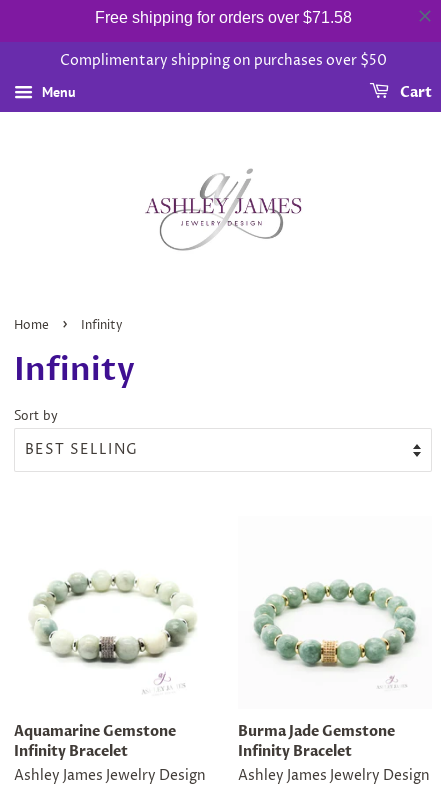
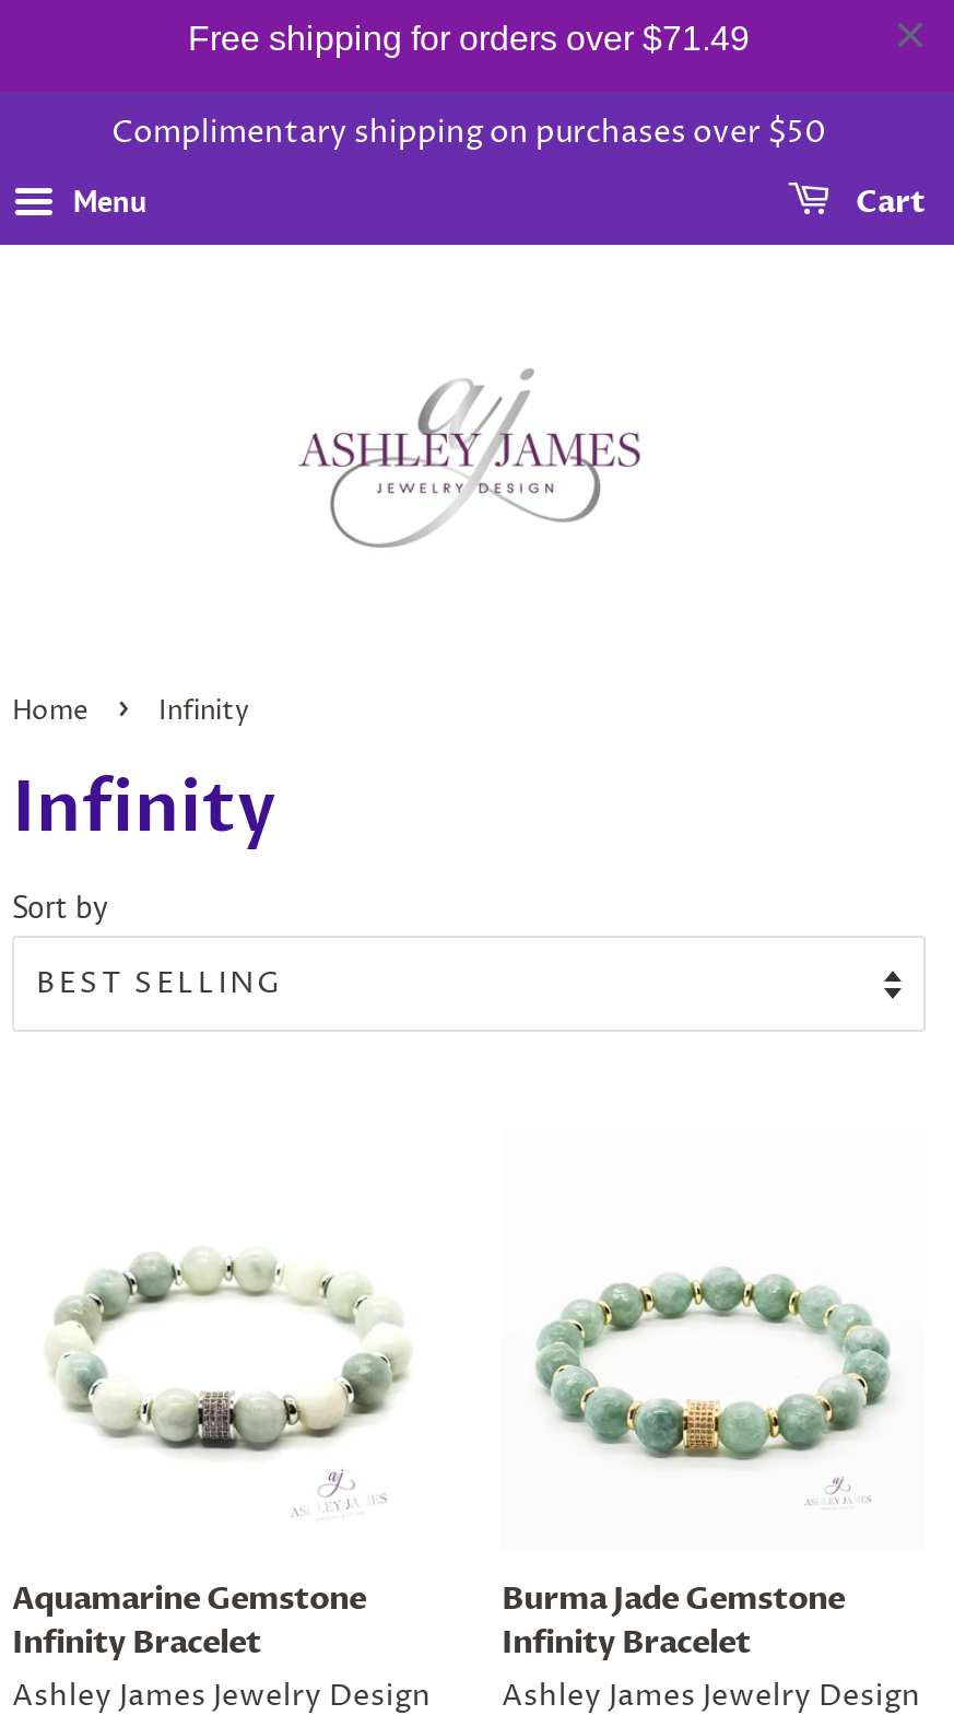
[94,9,351,26] Free shipping for orders over $71.58 -> [188,20,750,57] Free shipping for orders over $71.49

